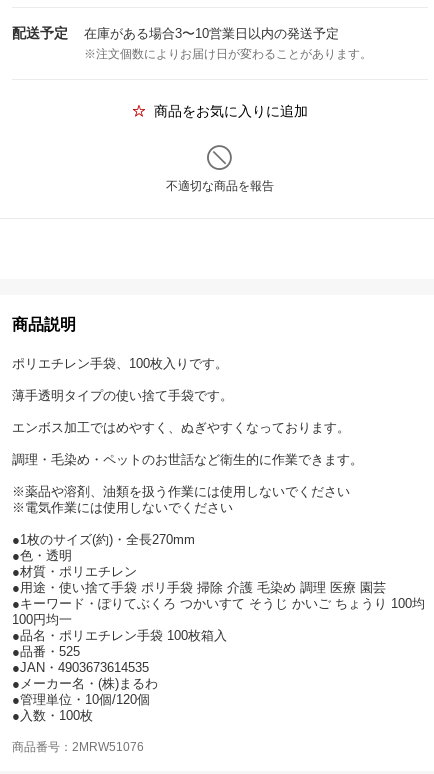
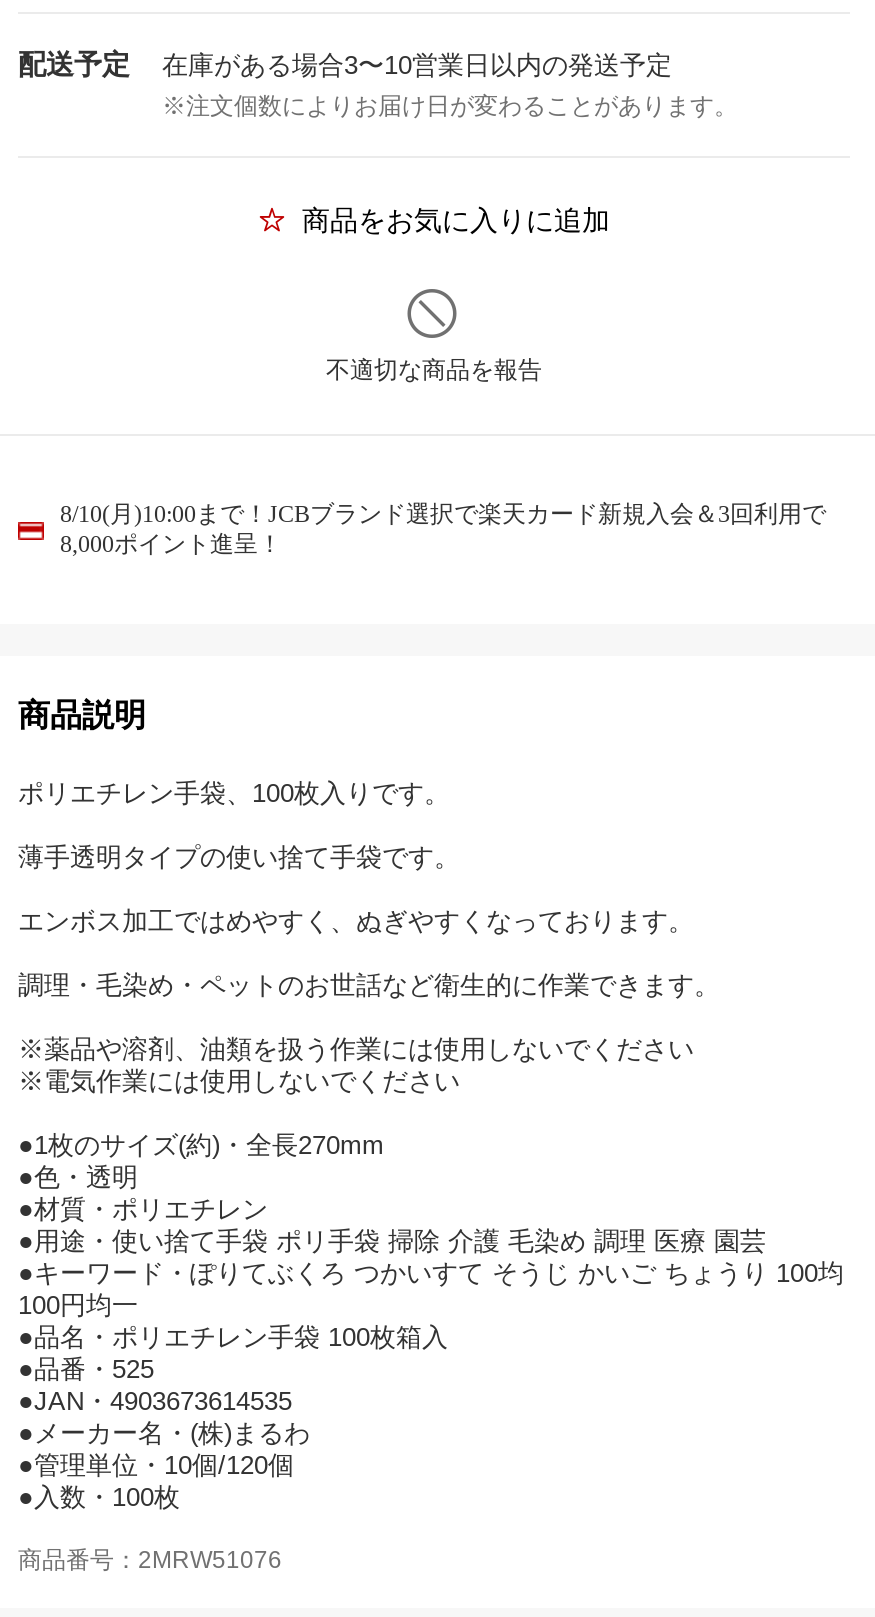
none -> [60,500,826,558] 8/10(月)10:00まで！JCBブランド選択で楽天カード新規入会＆3回利用で | 8,000ポイント進呈！

